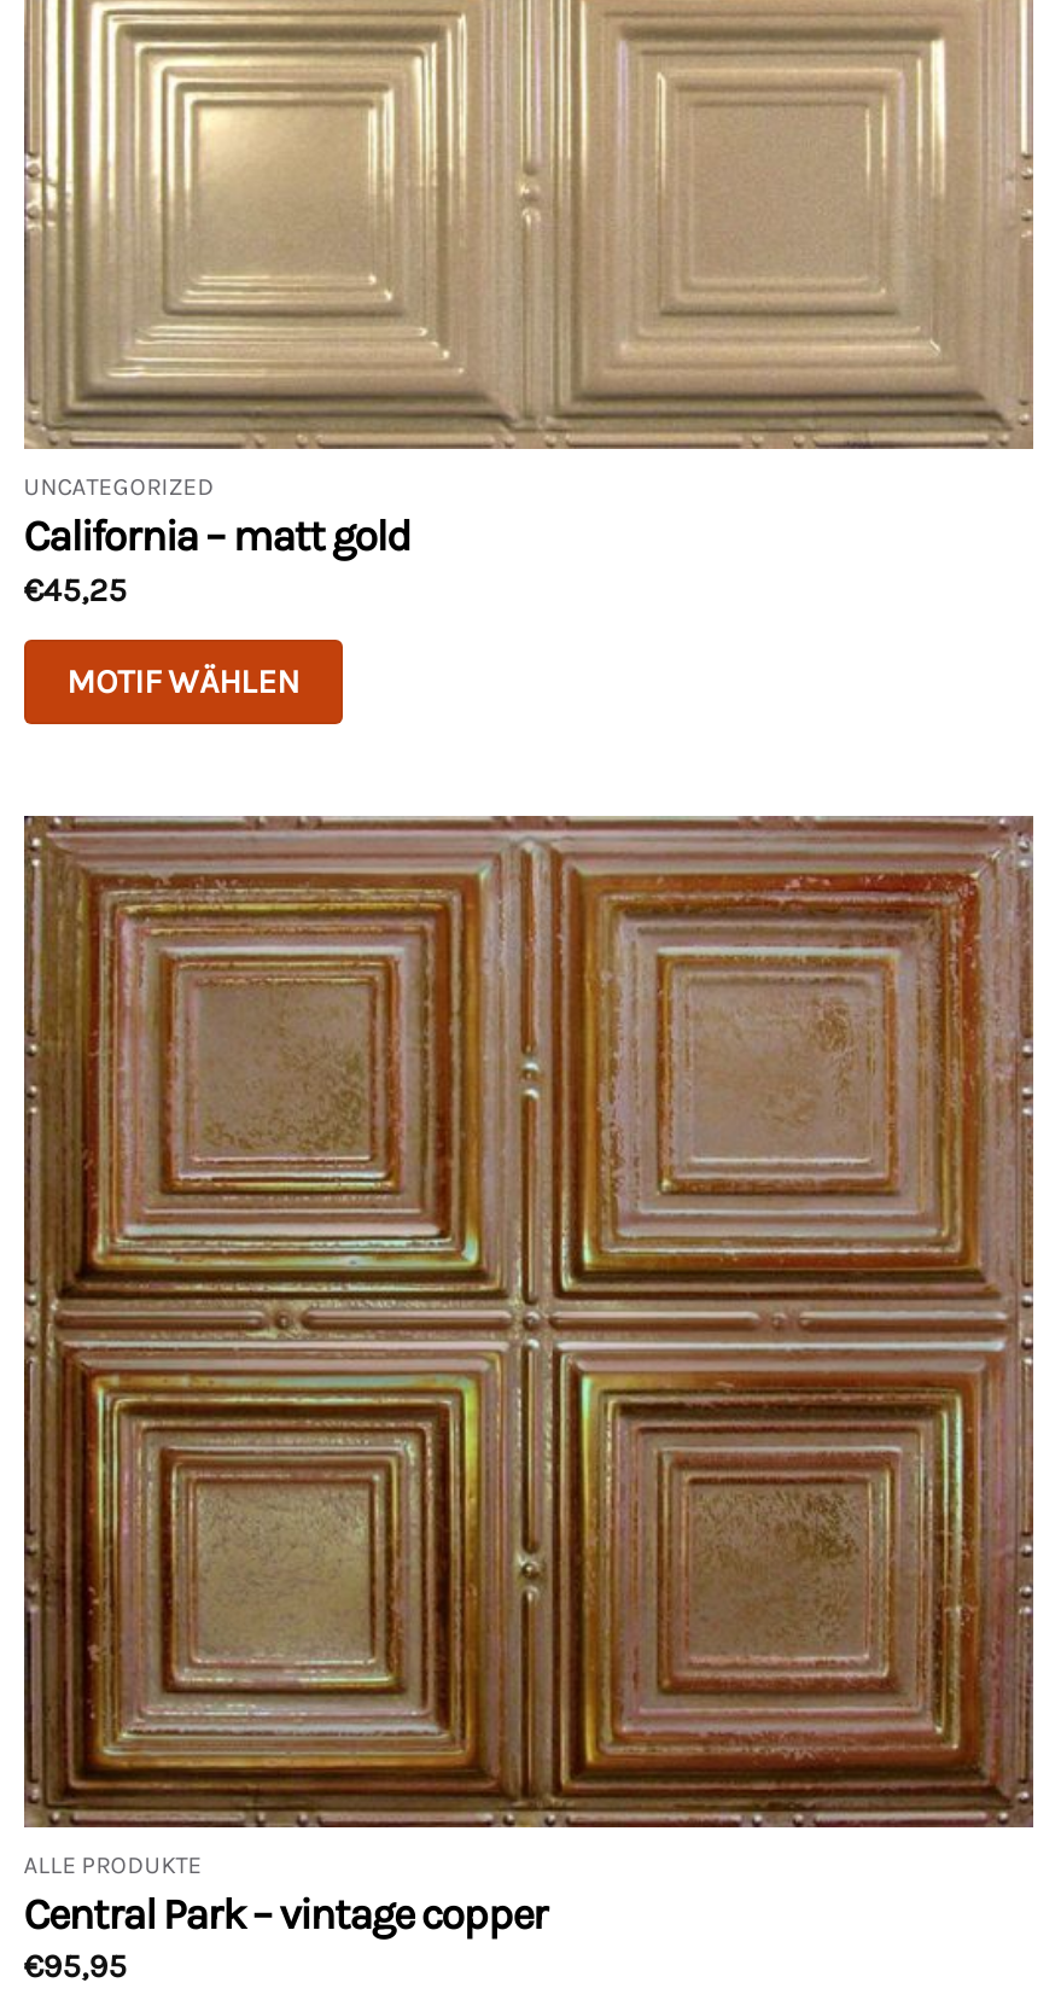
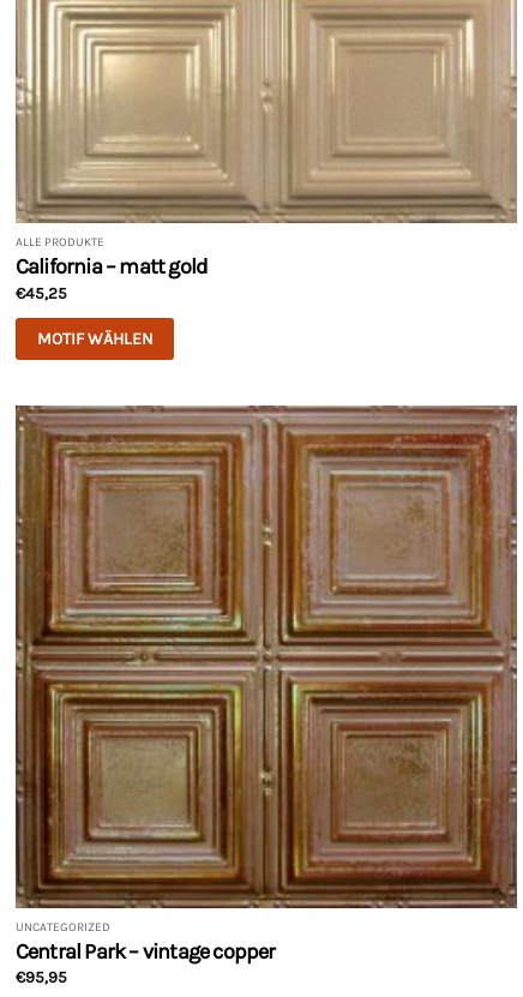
moved [24,474,214,503] -> [15,920,110,935]: UNCATEGORIZED
moved [24,1852,202,1881] -> [15,236,104,250]: ALLE PRODUKTE

